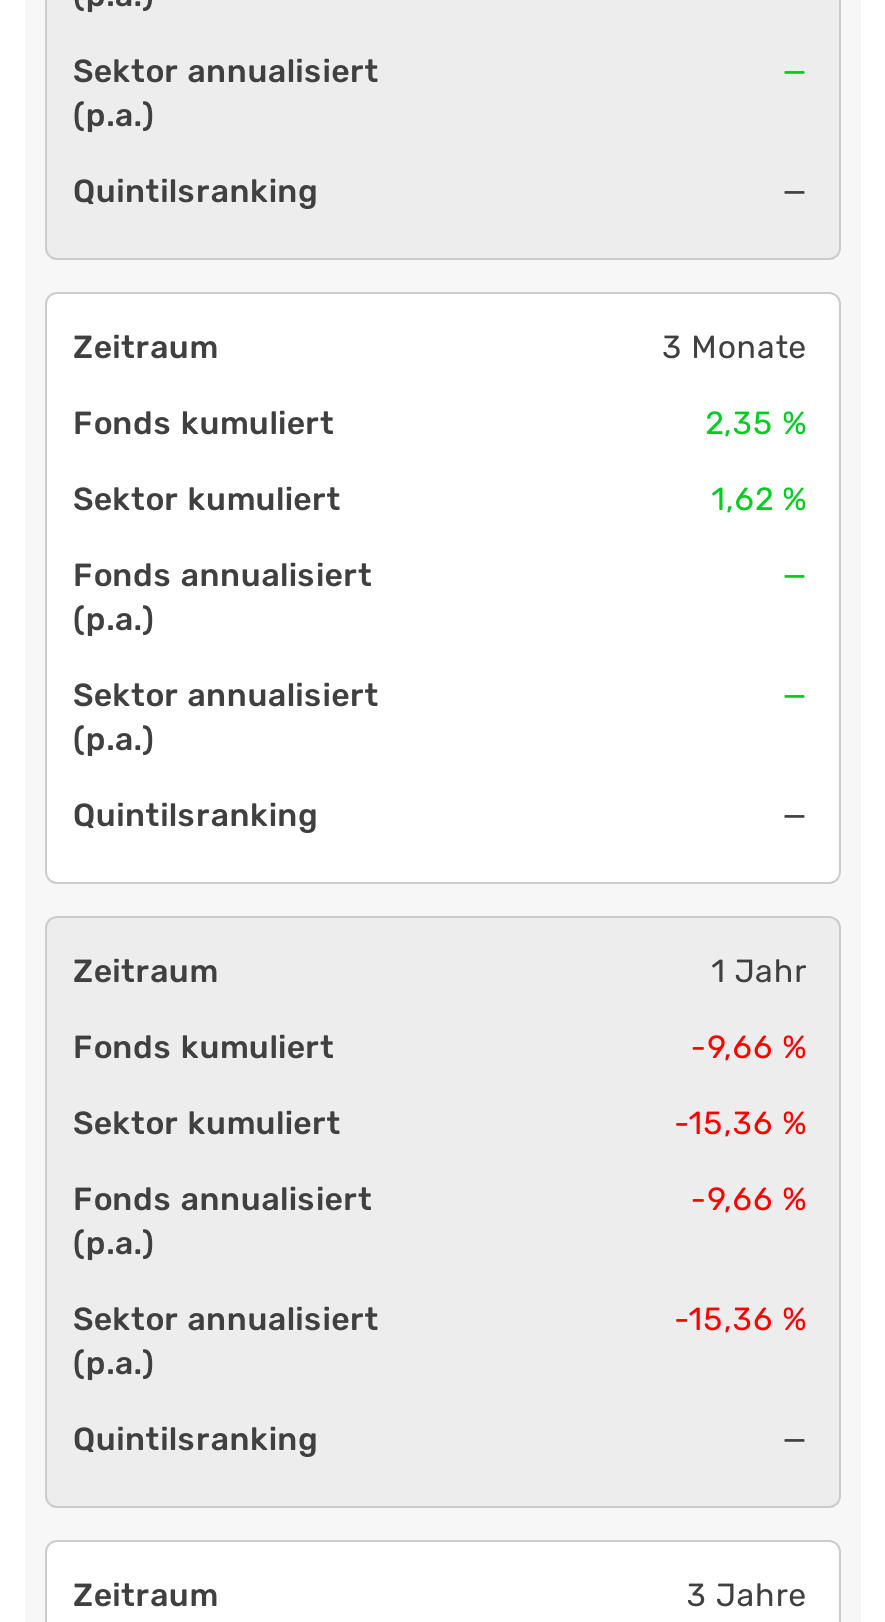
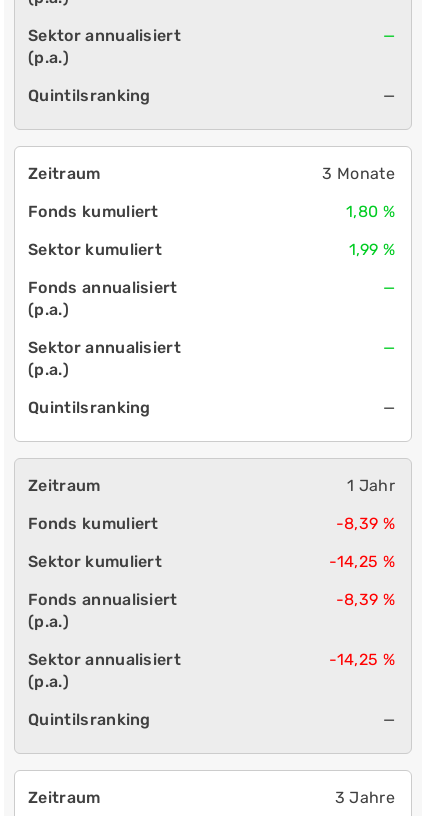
[705,403,807,441] 2,35 % -> [346,202,395,221] 1,80 %
[711,479,807,517] 1,62 % -> [349,240,395,259] 1,99 %
[691,1027,807,1065] -9,66 % -> [336,514,395,533] -8,39 %
[674,1103,807,1141] -15,36 % -> [329,552,395,571] -14,25 %
[691,1179,807,1217] -9,66 % -> [336,590,395,609] -8,39 %
[674,1299,807,1337] -15,36 % -> [329,650,395,669] -14,25 %

